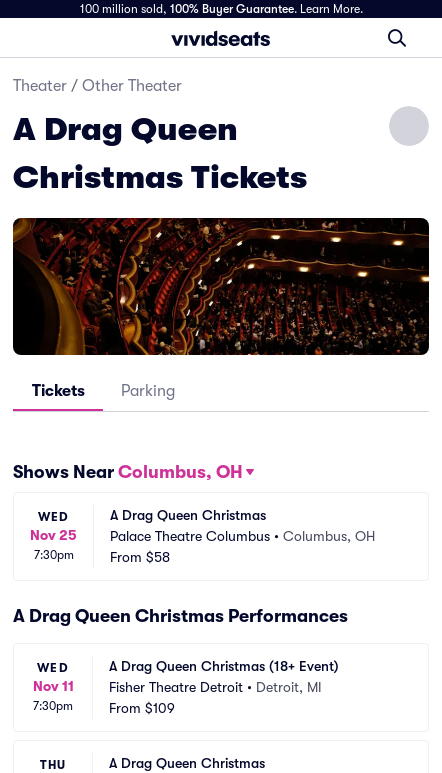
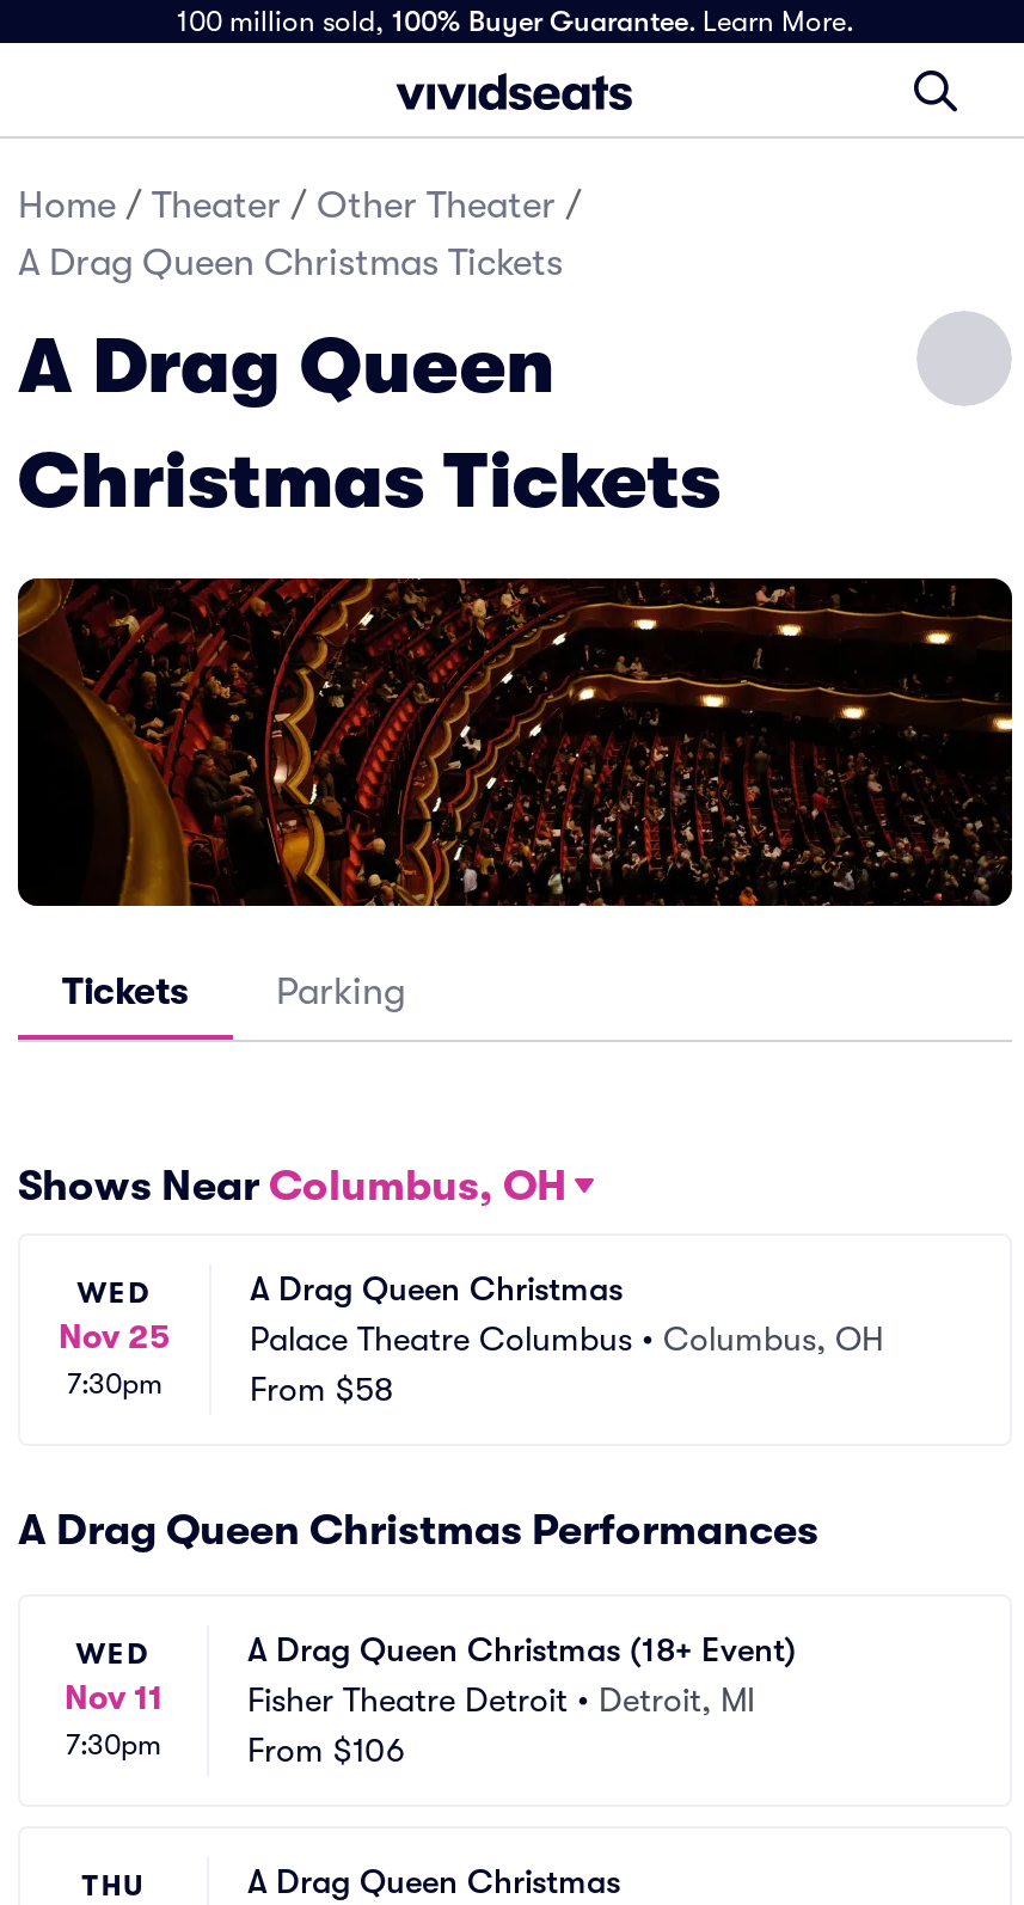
[13,77,182,95] Theater / Other Theater -> [18,184,582,284] Home / Theater / Other Theater / | A Drag Queen Christmas Tickets
[109,700,175,716] From $109 -> [247,1731,405,1769] From $106

